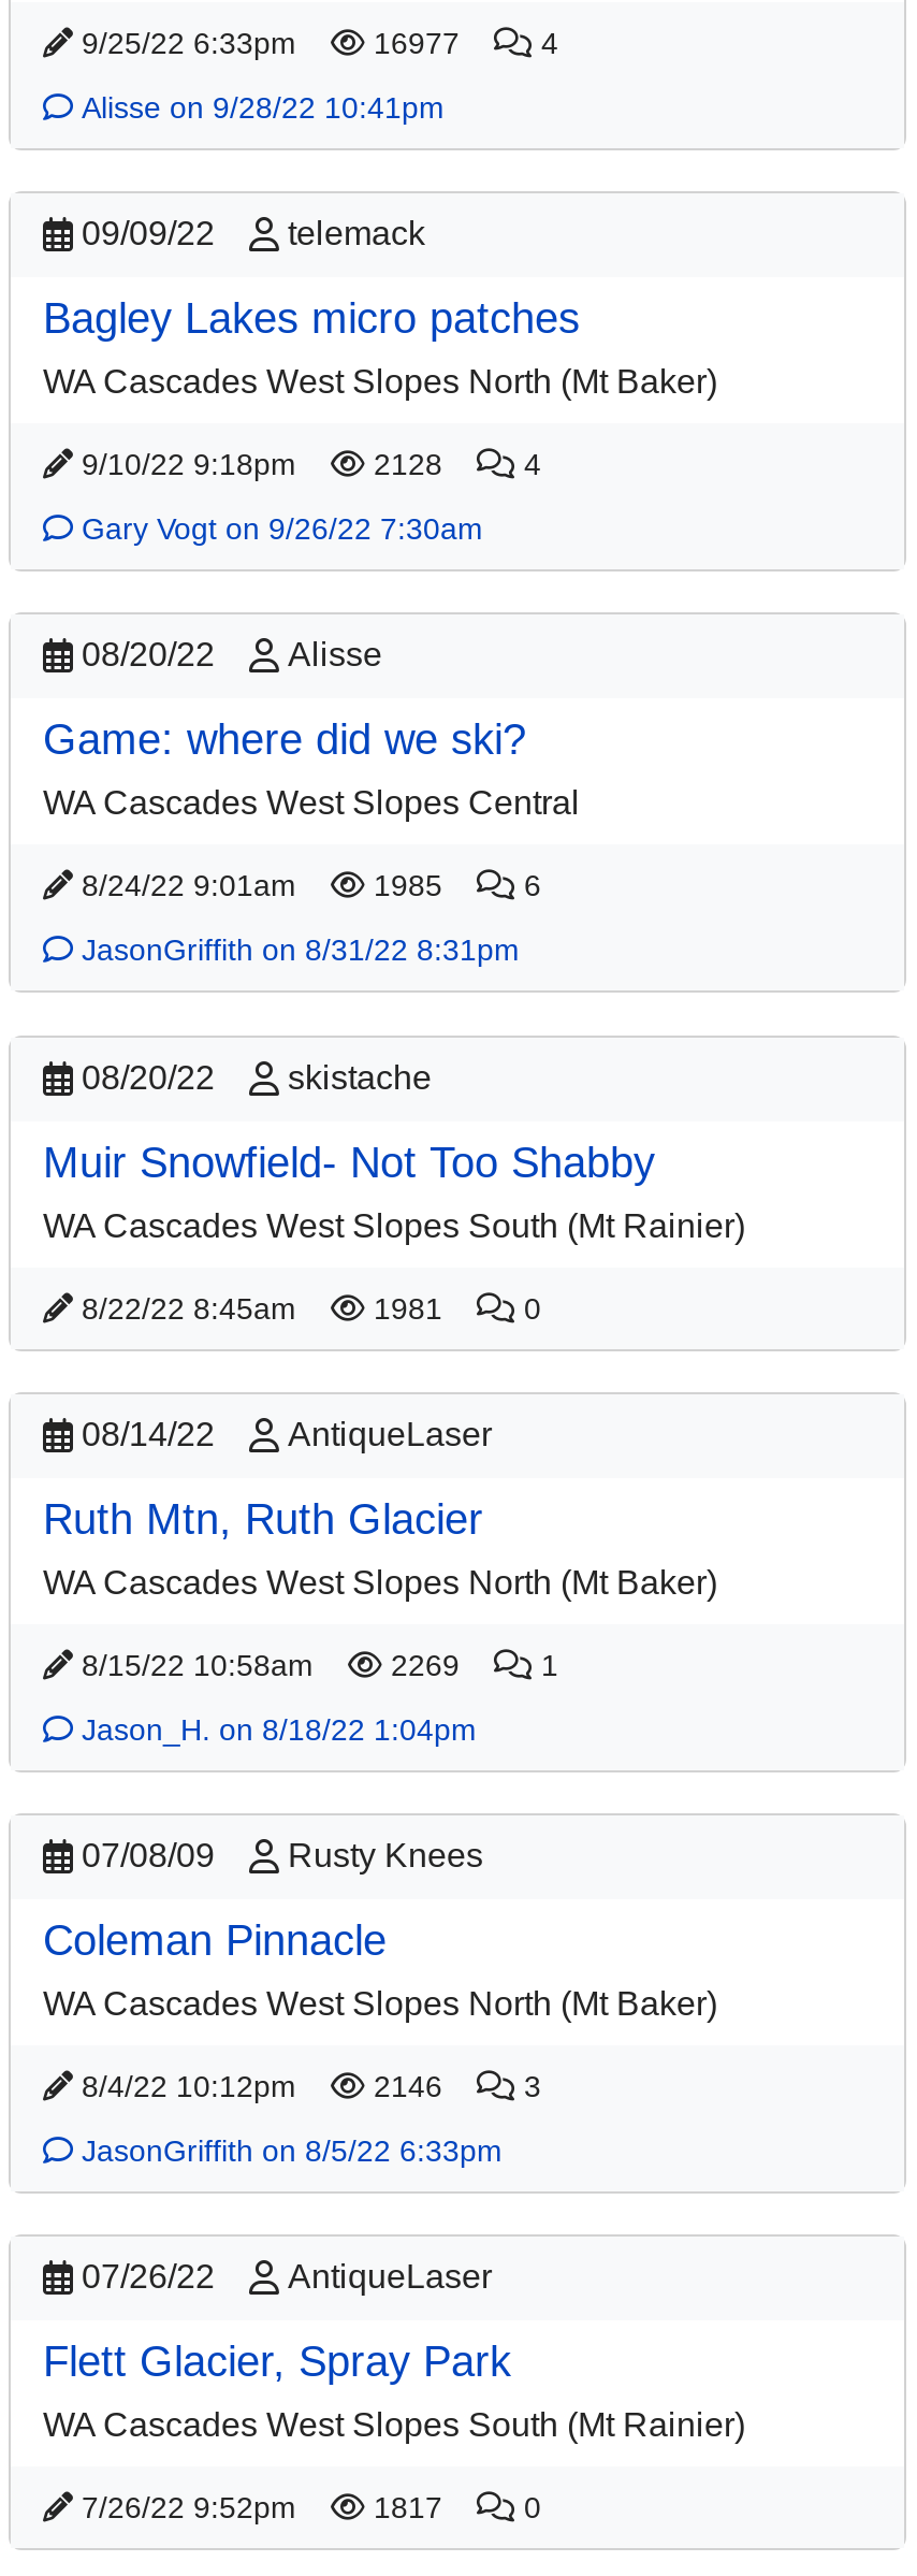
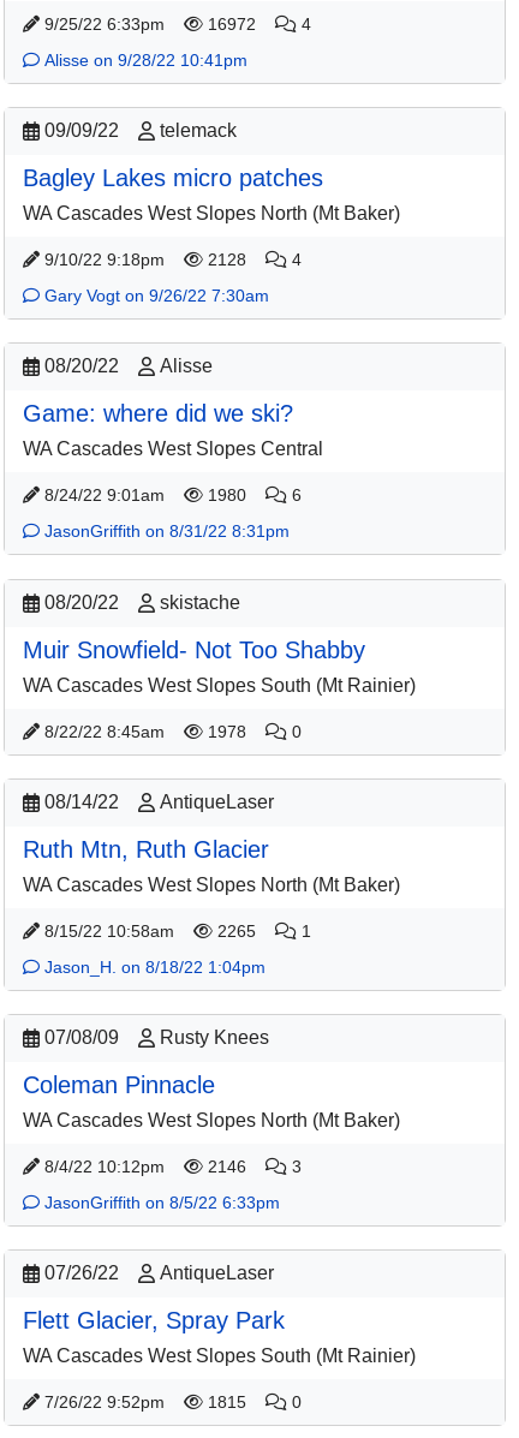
[374,26,460,60] 16977 -> [208,14,256,34] 16972
[374,869,442,903] 1985 -> [208,486,246,505] 1980
[374,1290,442,1325] 1981 -> [208,722,246,741] 1978
[391,1647,460,1682] 2269 -> [217,921,256,940] 2265
[374,2490,442,2525] 1817 -> [208,1392,246,1412] 1815

